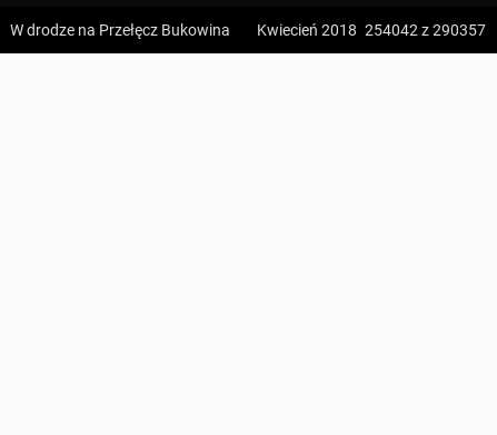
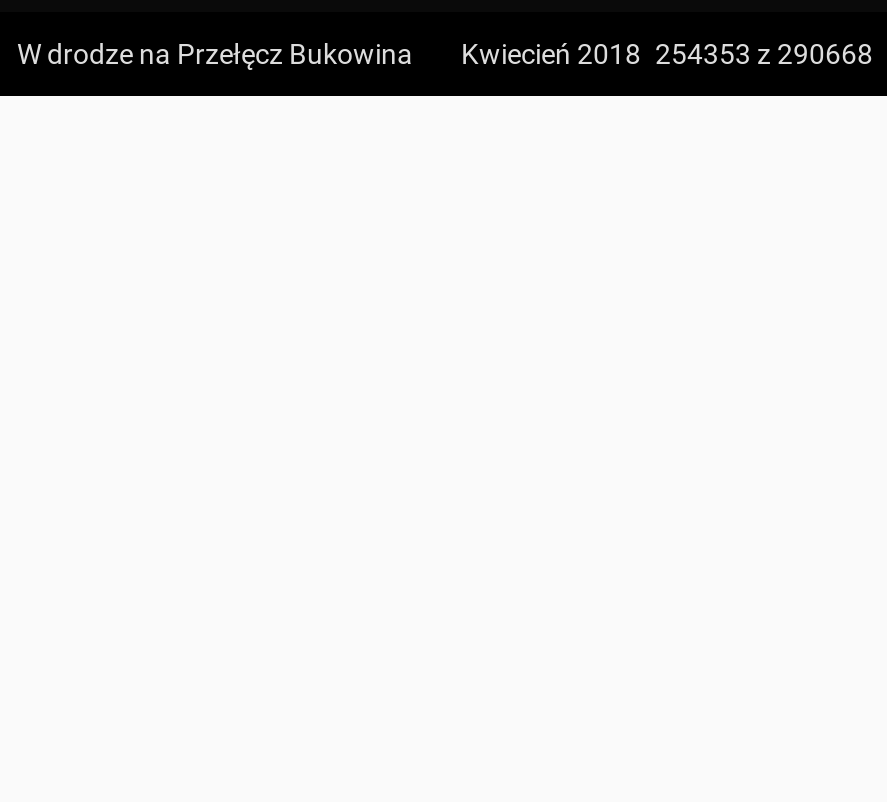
[257,21,486,39] Kwiecień 2018 254042 z 290357 -> [461,38,873,70] Kwiecień 2018 254353 z 290668

